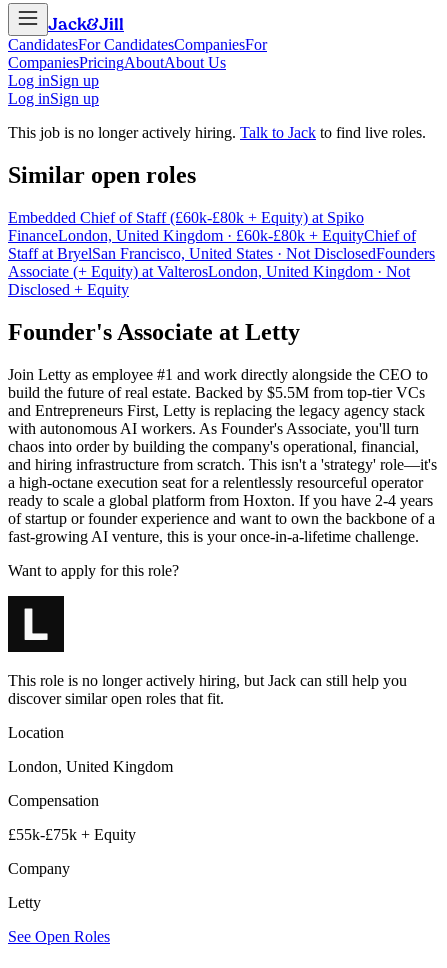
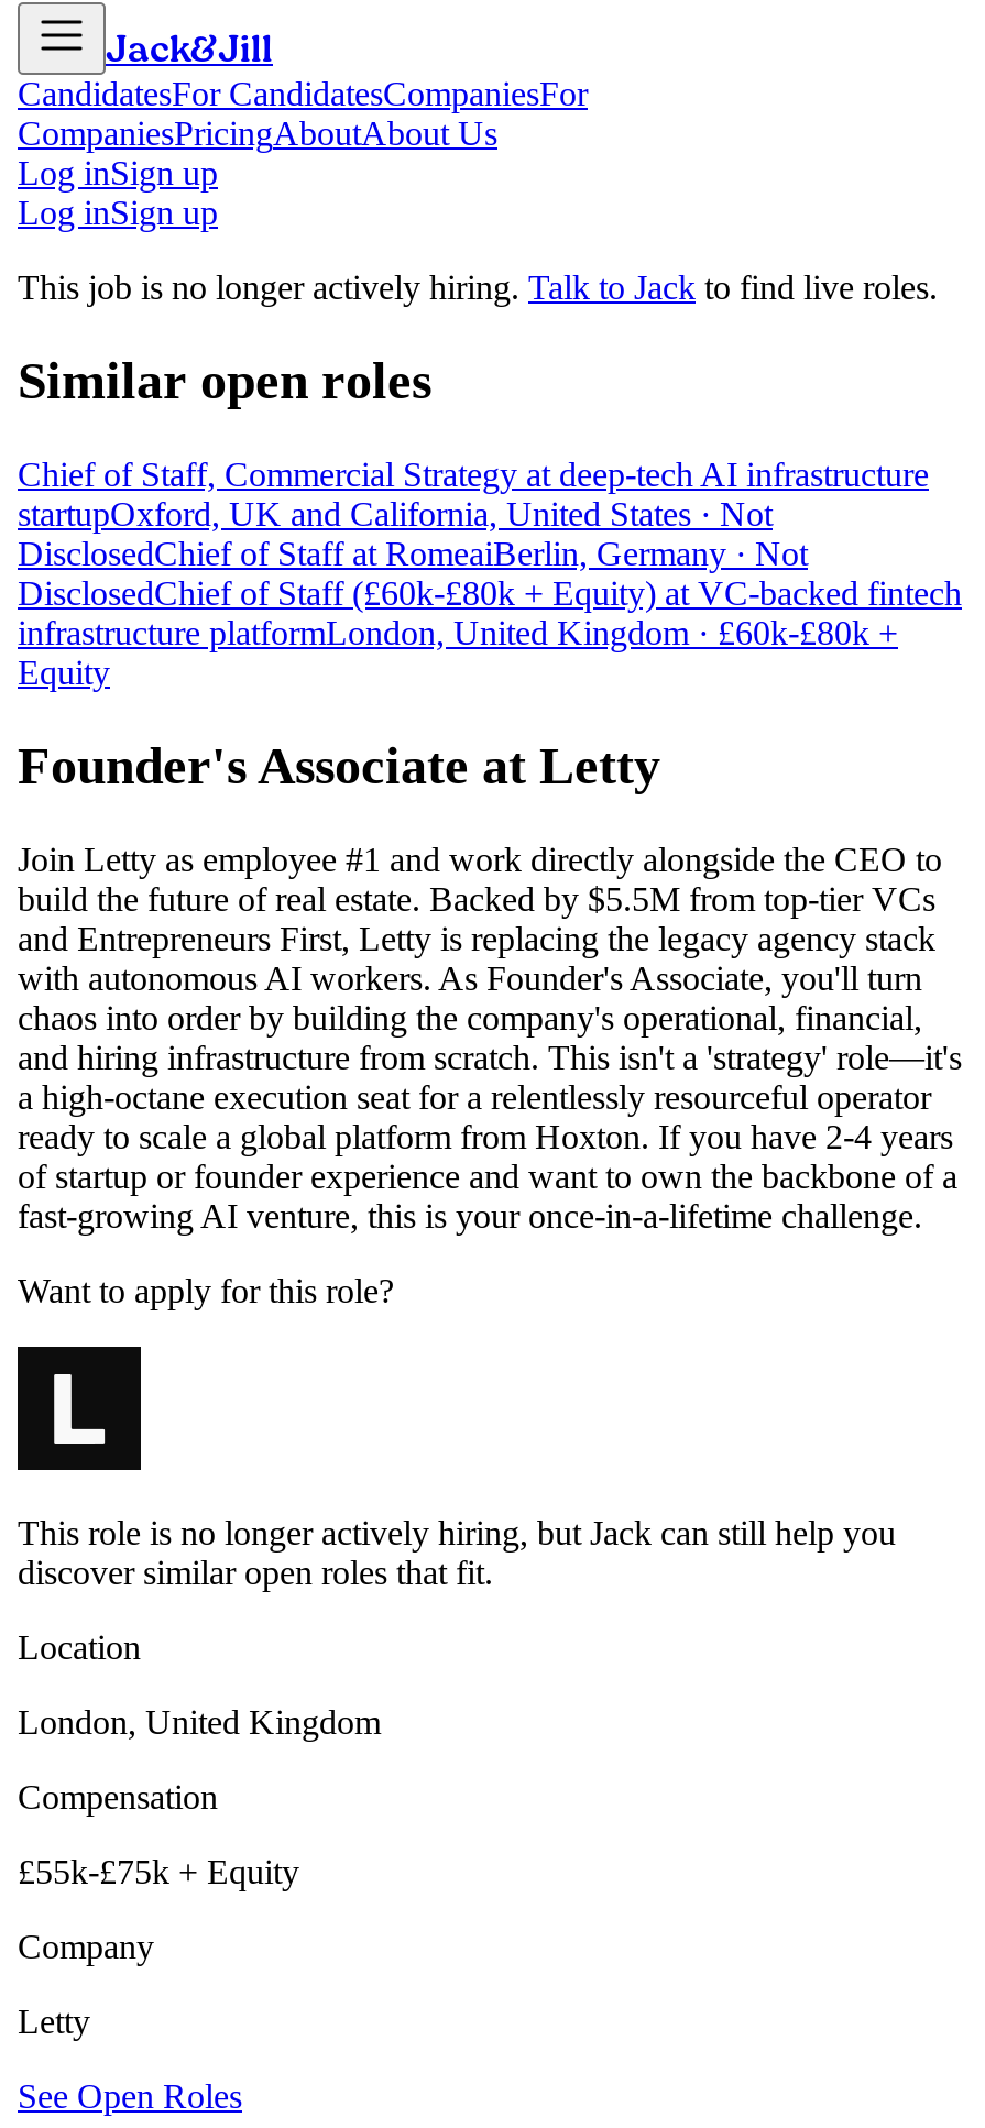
[8,209,435,298] Embedded Chief of Staff (£60k-£80k + Equity) at Spiko | FinanceLondon, United Kingdom · £60k-£80k + EquityChief of | Staff at BryelSan Francisco, United States · Not DisclosedFounders | Associate (+ Equity) at ValterosLondon, United Kingdom · Not | Disclosed + Equity -> [18,455,962,691] Chief of Staff, Commercial Strategy at deep-tech AI infrastructure | startupOxford, UK and California, United States · Not | DisclosedChief of Staff at RomeaiBerlin, Germany · Not | DisclosedChief of Staff (£60k-£80k + Equity) at VC-backed fintech | infrastructure platformLondon, United Kingdom · £60k-£80k + | Equity

